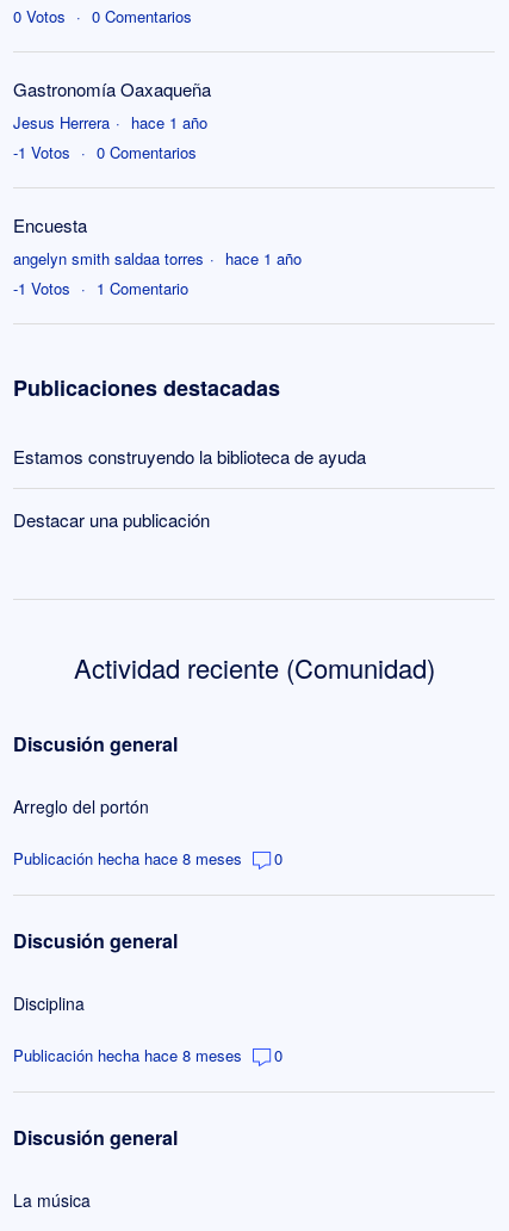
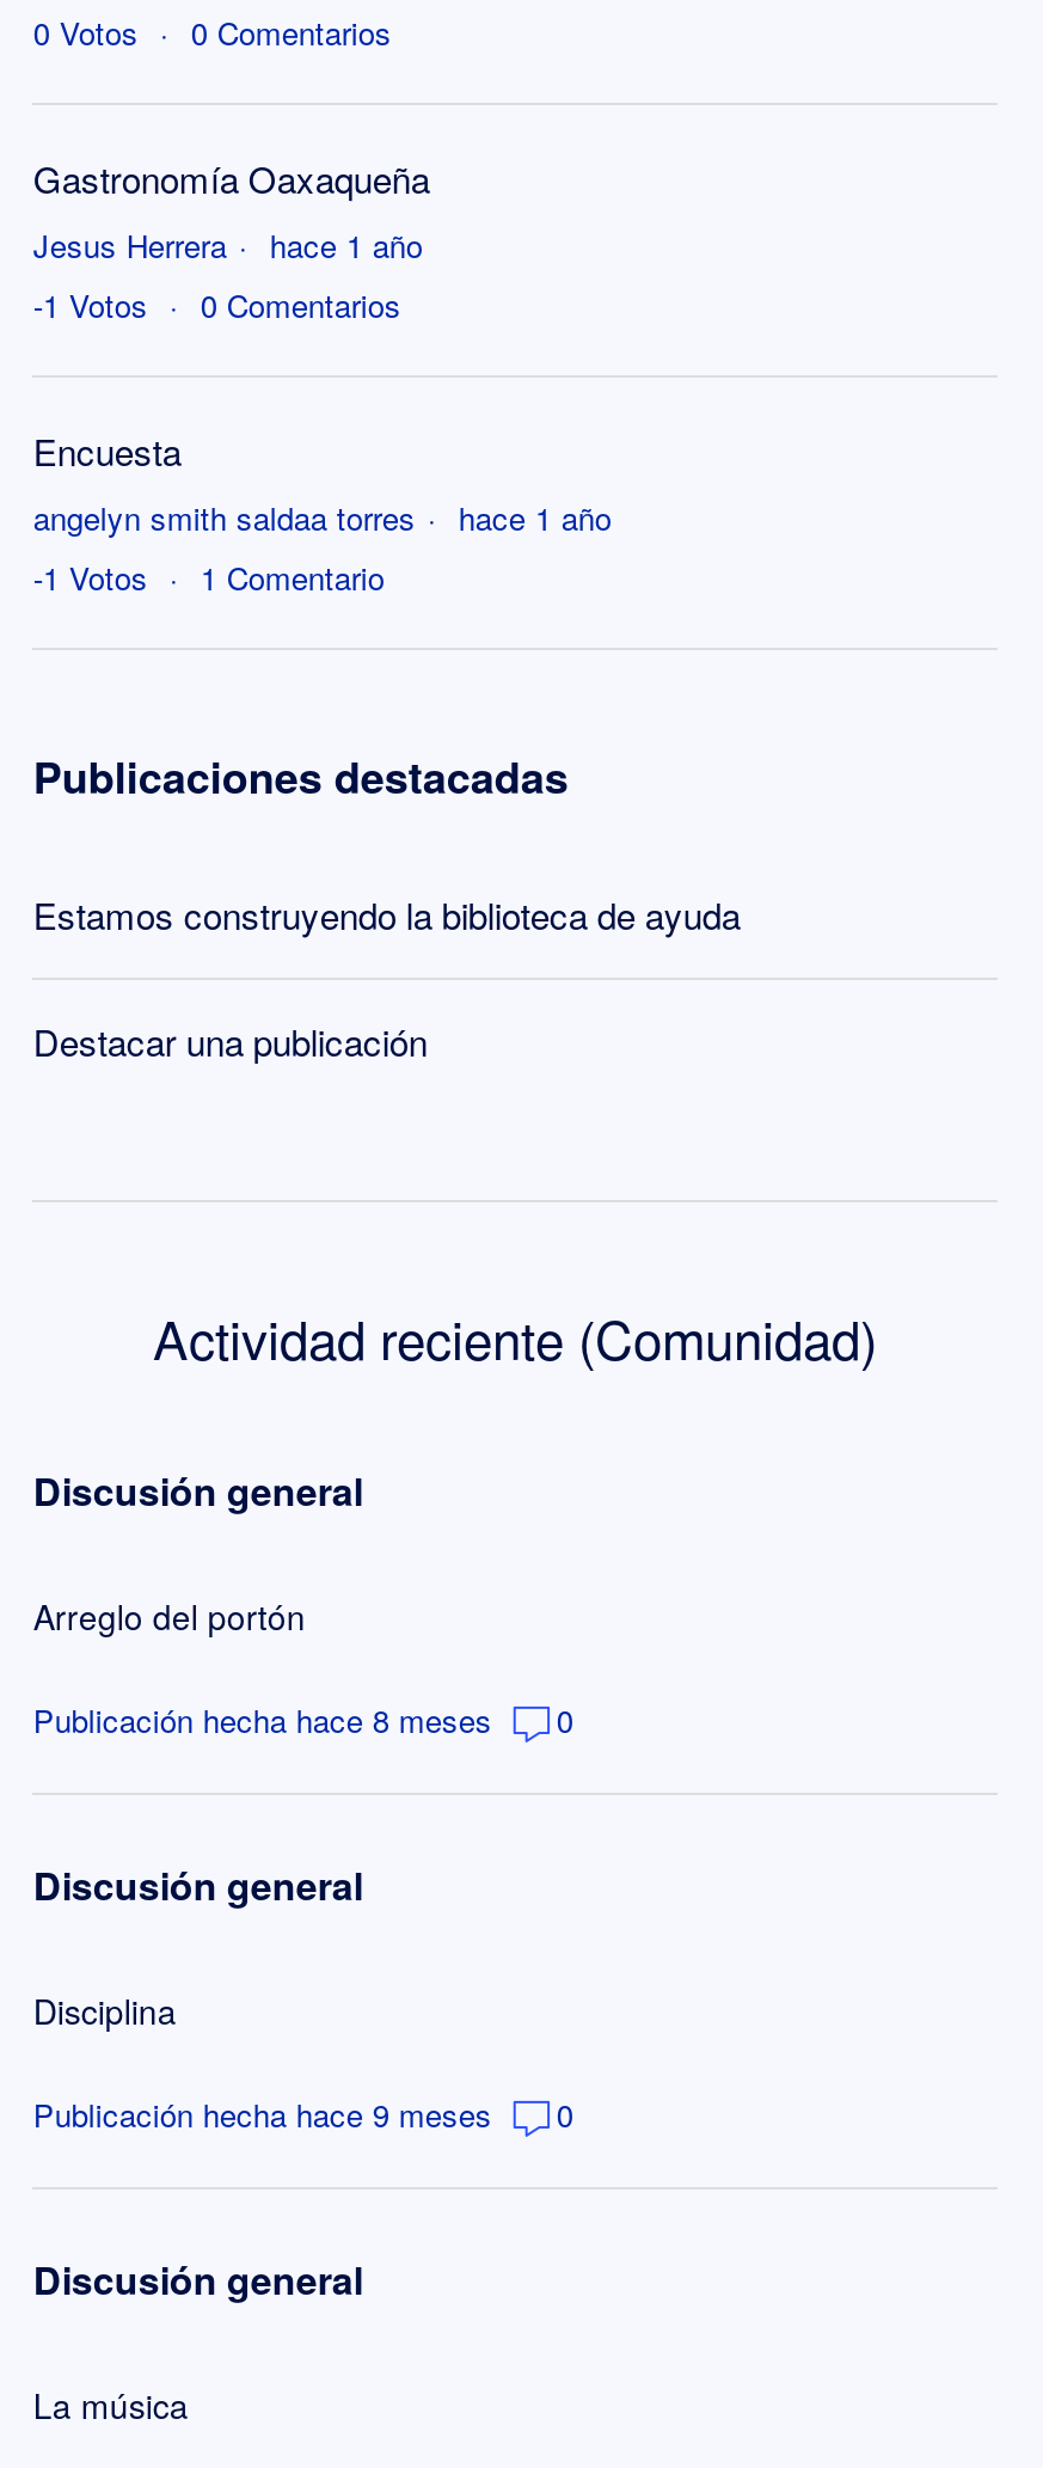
[14,1044,242,1067] Publicación hecha hace 8 meses -> [33,2092,492,2137] Publicación hecha hace 9 meses

